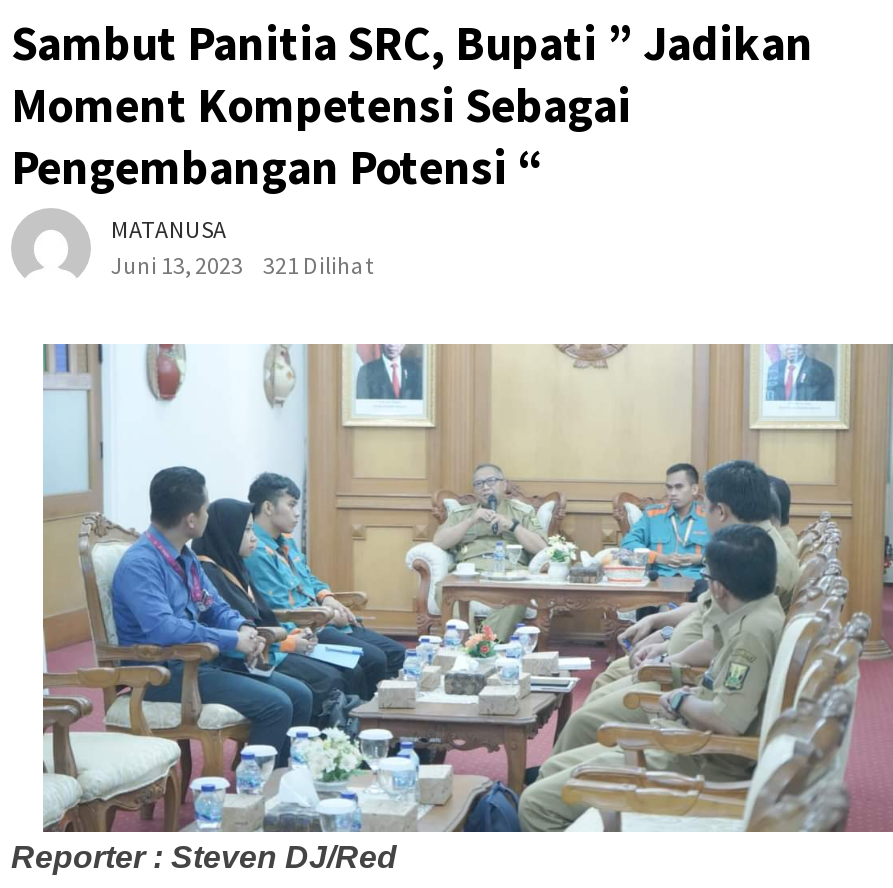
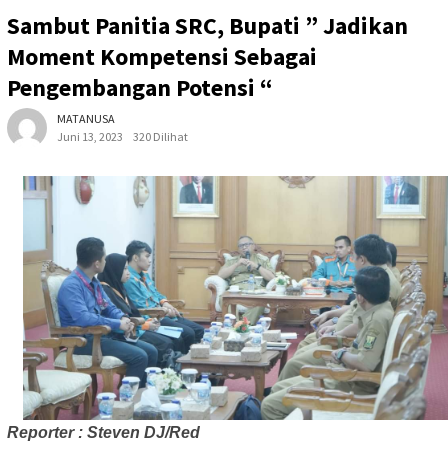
[111,251,373,281] Juni 13, 2023 321 Dilihat -> [57,129,188,144] Juni 13, 2023 320 Dilihat

